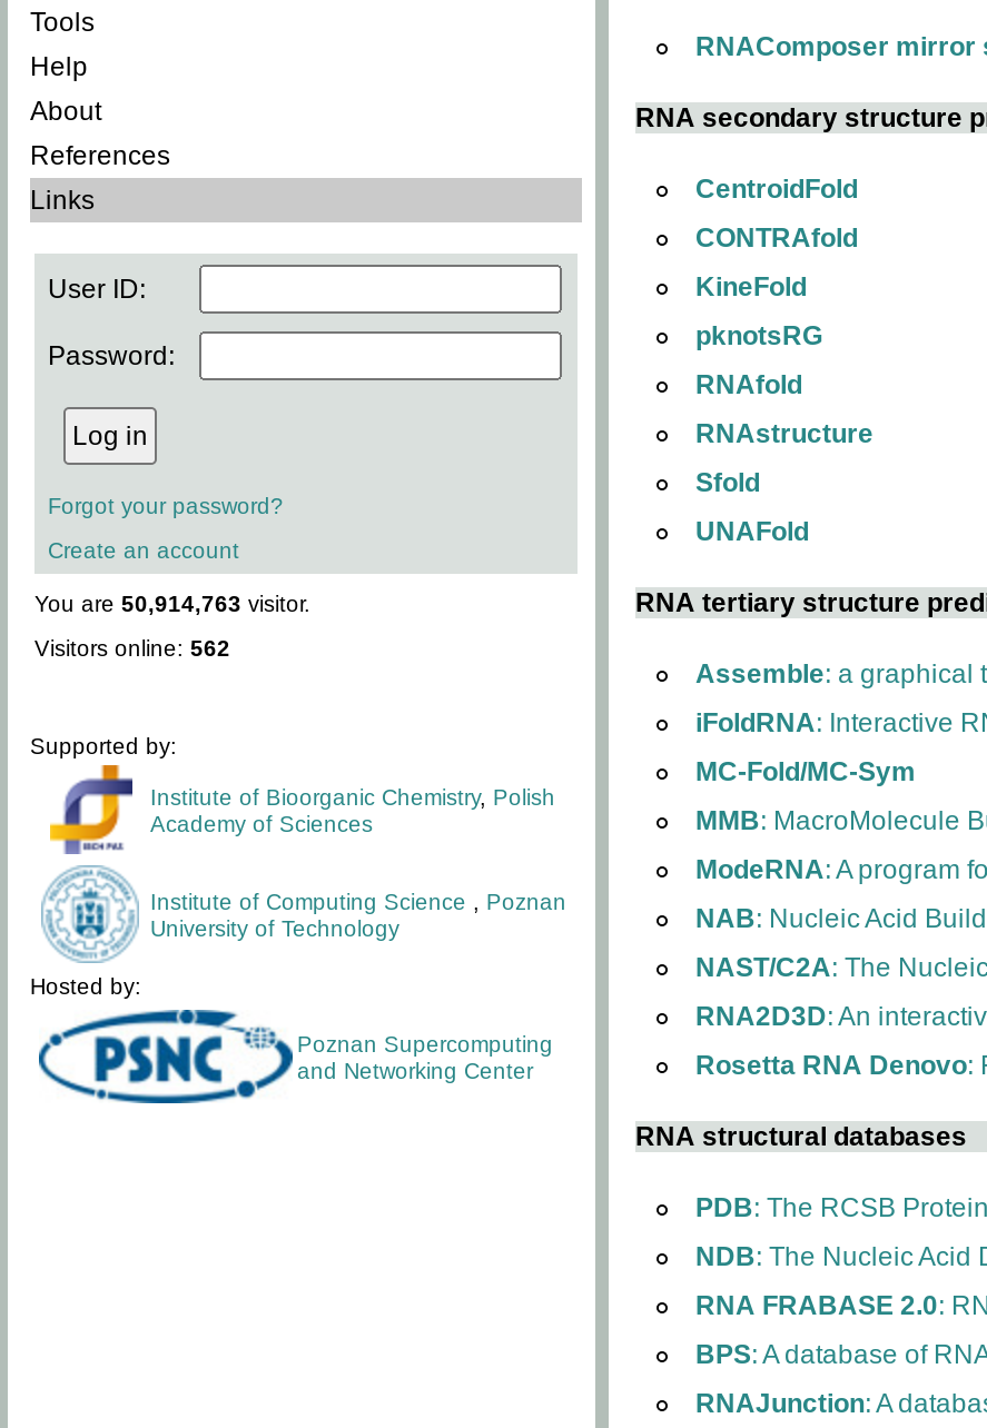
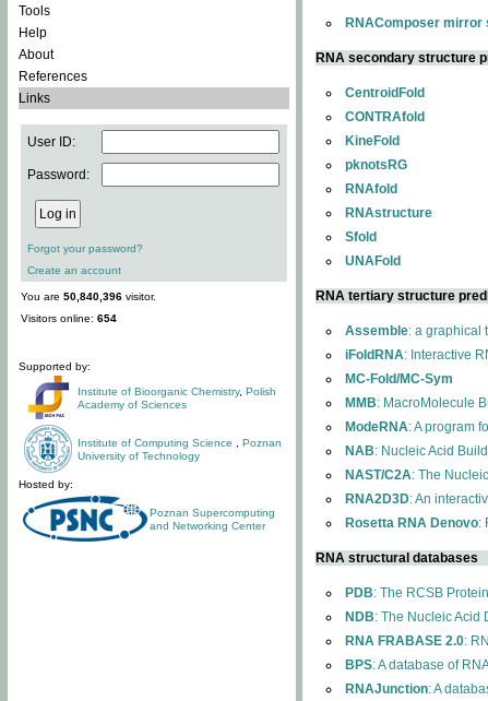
[34,592,310,616] You are 50,914,763 visitor. -> [21,290,156,302] You are 50,840,396 visitor.
[34,636,230,661] Visitors online: 562 -> [21,312,117,324] Visitors online: 654

